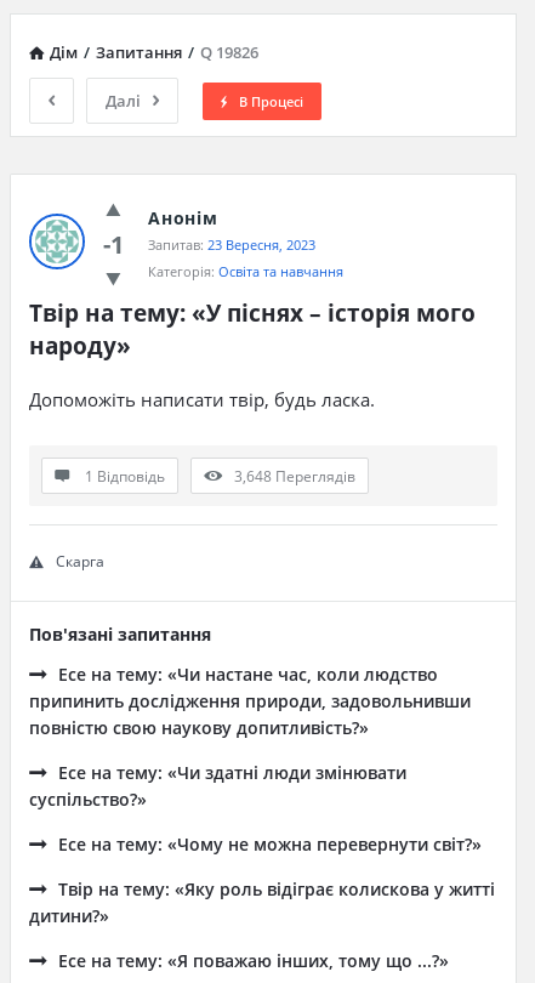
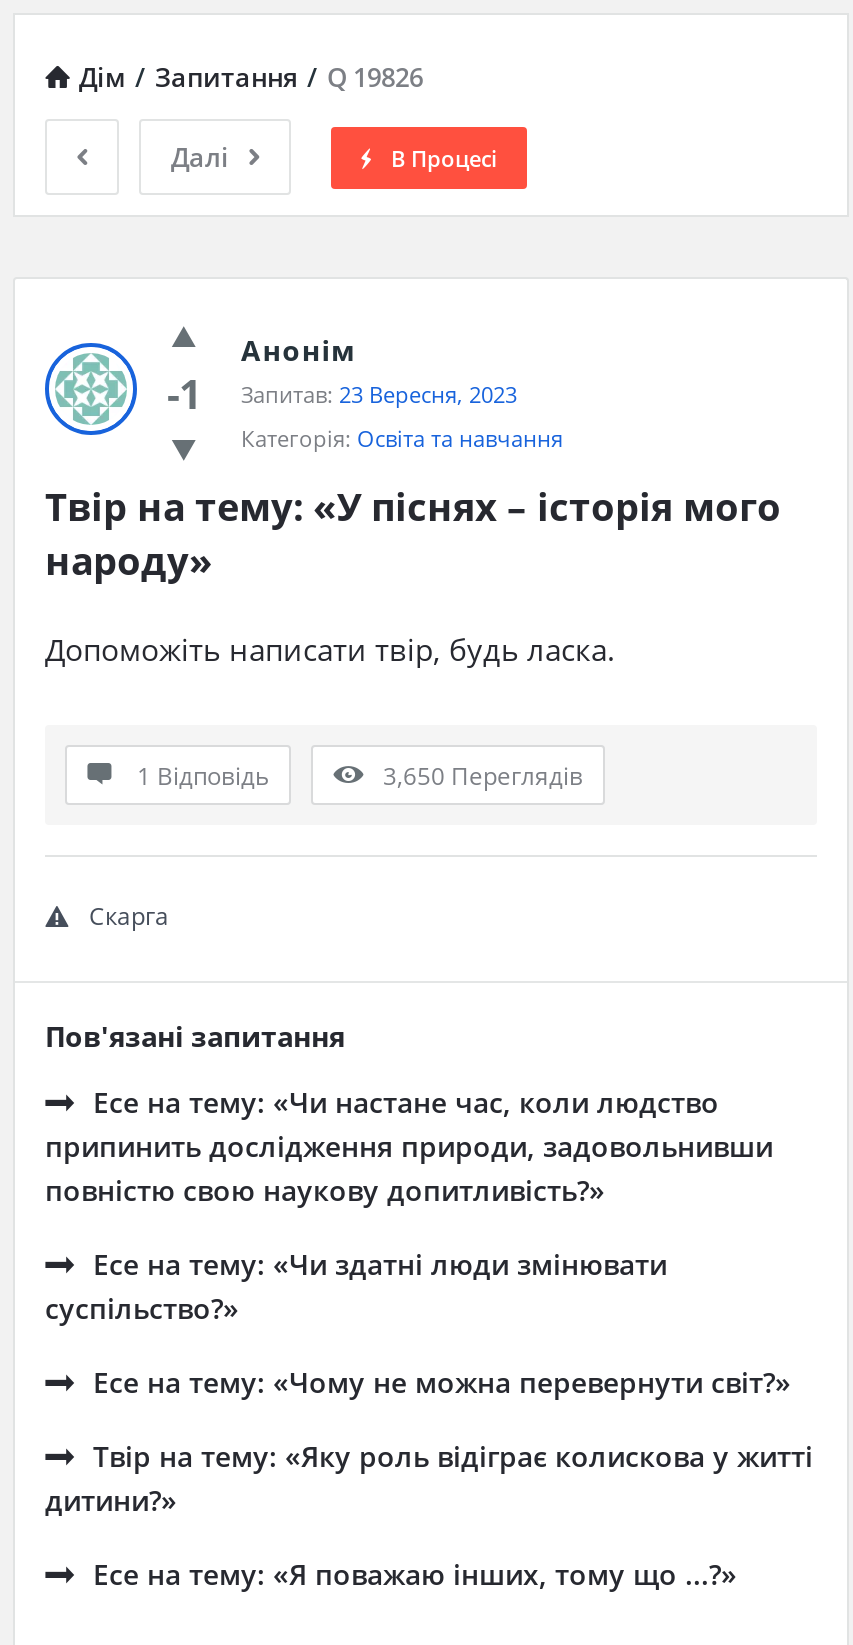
[234,466,355,487] 3,648 Переглядів -> [383,759,583,793] 3,650 Переглядів

